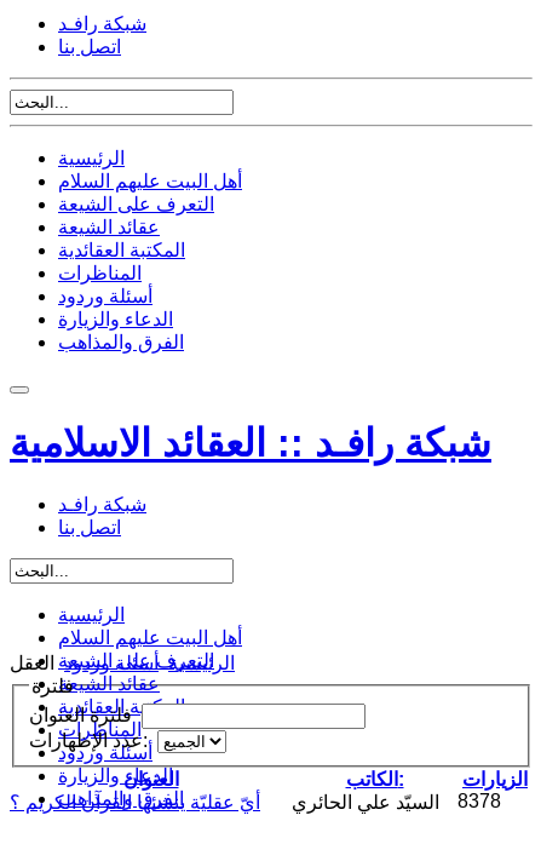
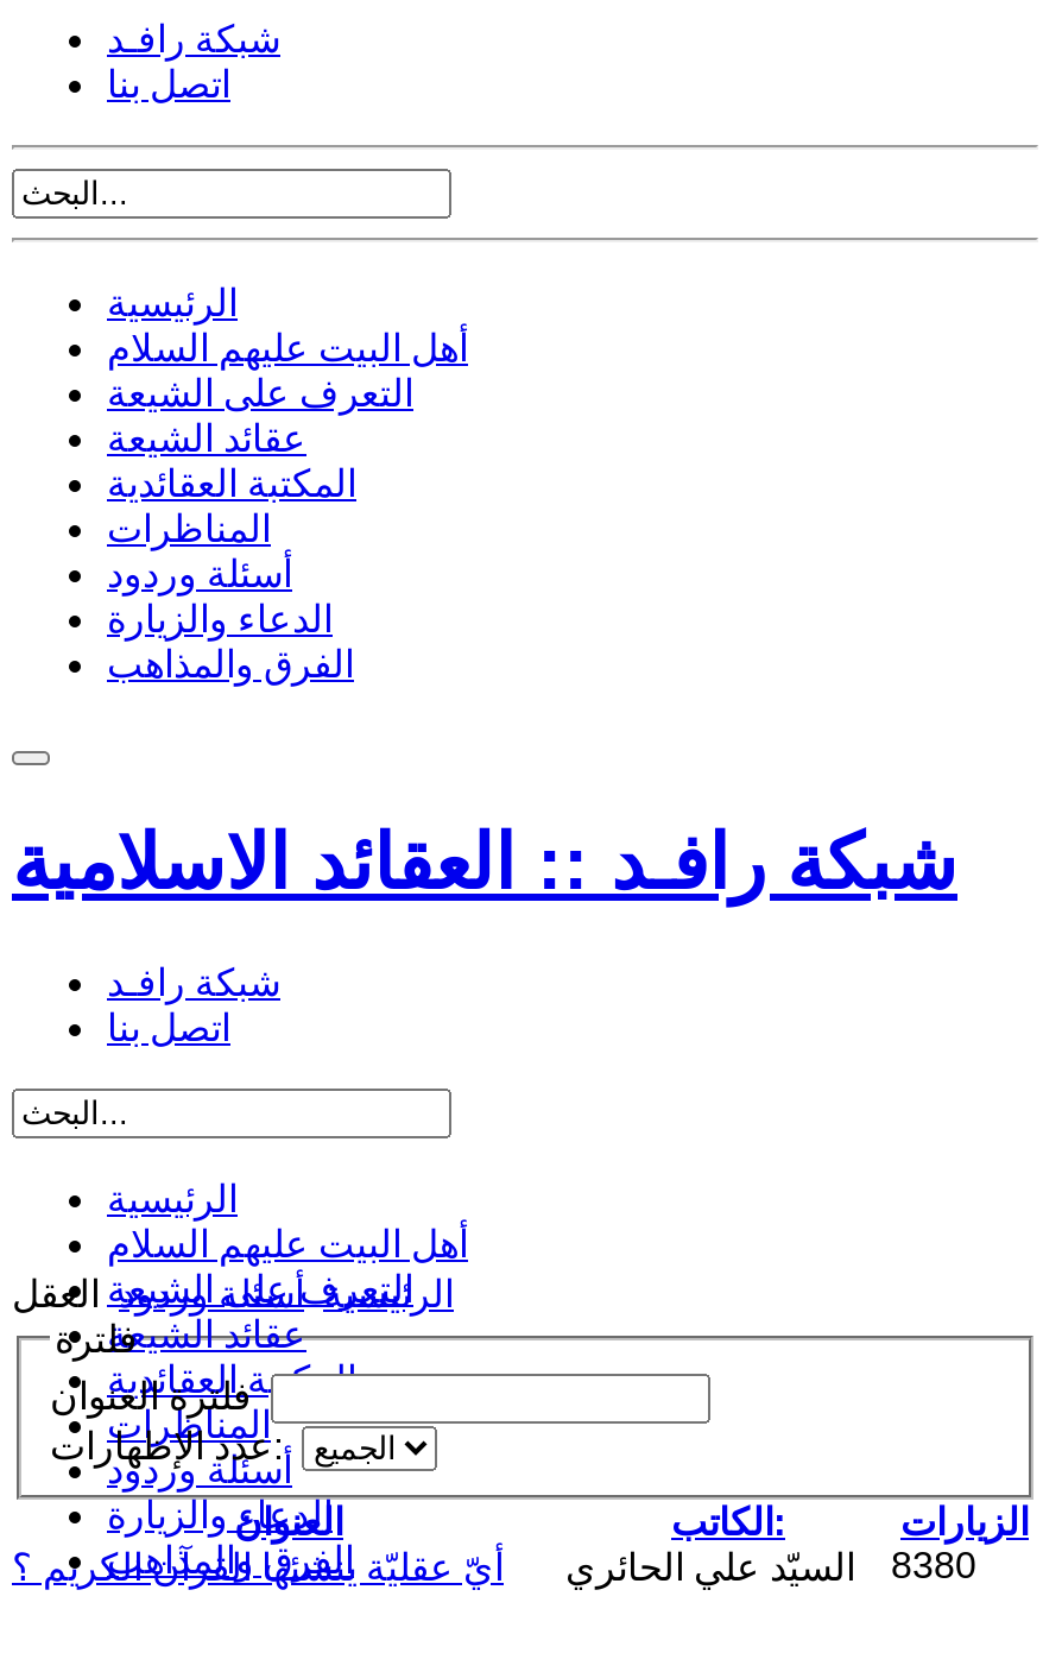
[457,791,501,812] 8378 -> [891,1546,976,1586] 8380

